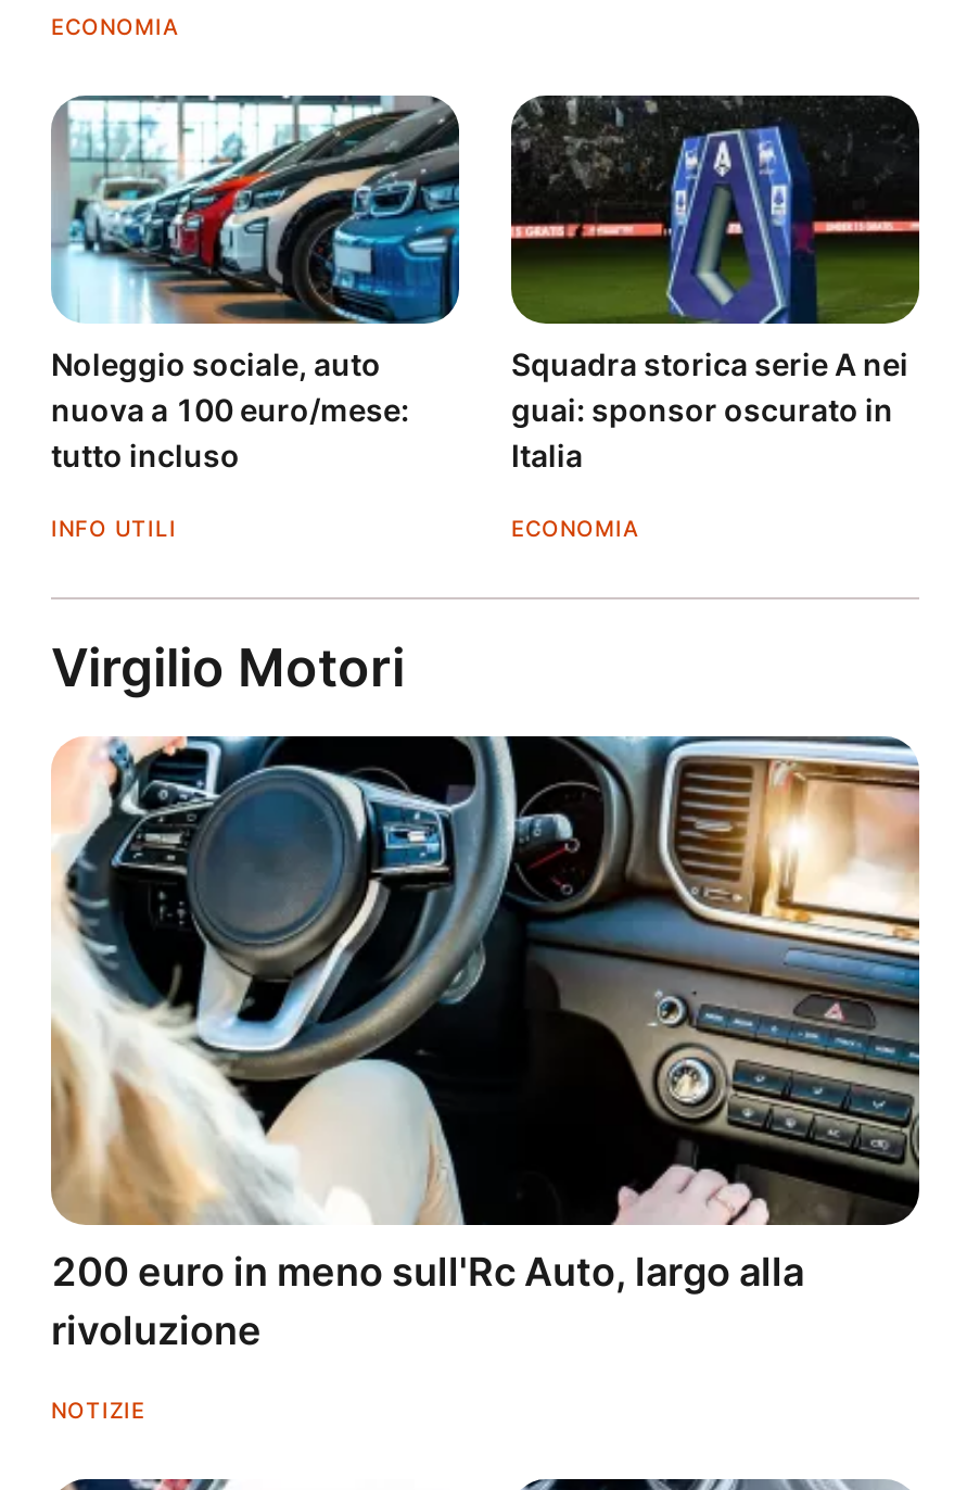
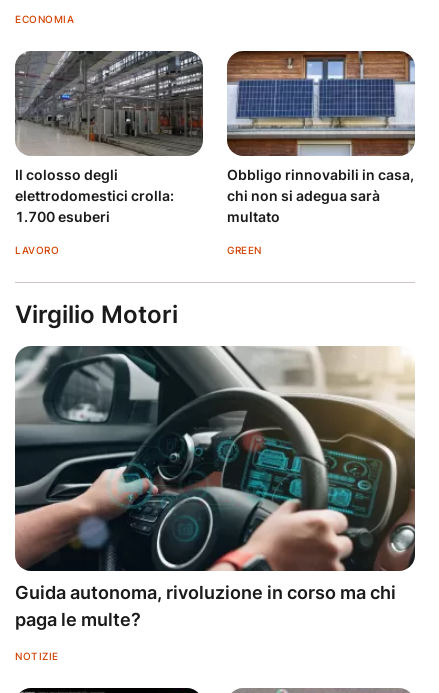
[51,96,461,474] [image] | Noleggio sociale, auto | nuova a 100 euro/mese: | tutto incluso -> [15,50,204,225] [image] | Il colosso degli | elettrodomestici crolla: | 1.700 esuberi
[509,96,921,474] [image] | Squadra storica serie A nei | guai: sponsor oscurato in | Italia -> [226,51,416,225] [image] | Obbligo rinnovabili in casa, | chi non si adegua sarà | multato
[51,515,177,541] INFO UTILI -> [15,244,59,256] LAVORO
[511,515,639,541] ECONOMIA -> [227,244,261,256] GREEN
[49,734,921,1353] [image] | 200 euro in meno sull'Rc Auto, largo alla | rivoluzione -> [14,345,416,630] [image] | Guida autonoma, rivoluzione in corso ma chi | paga le multe?

